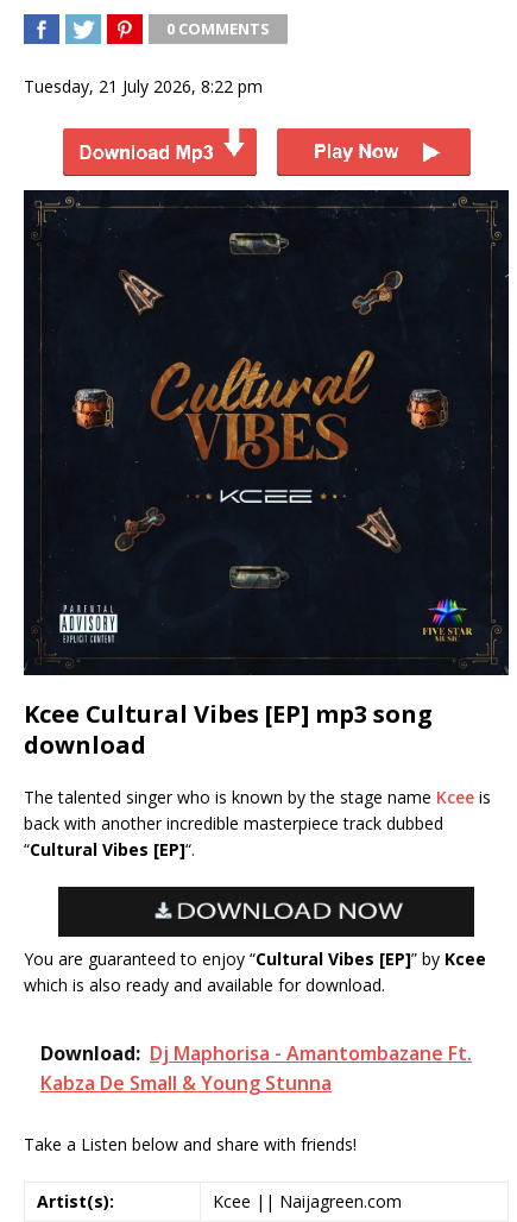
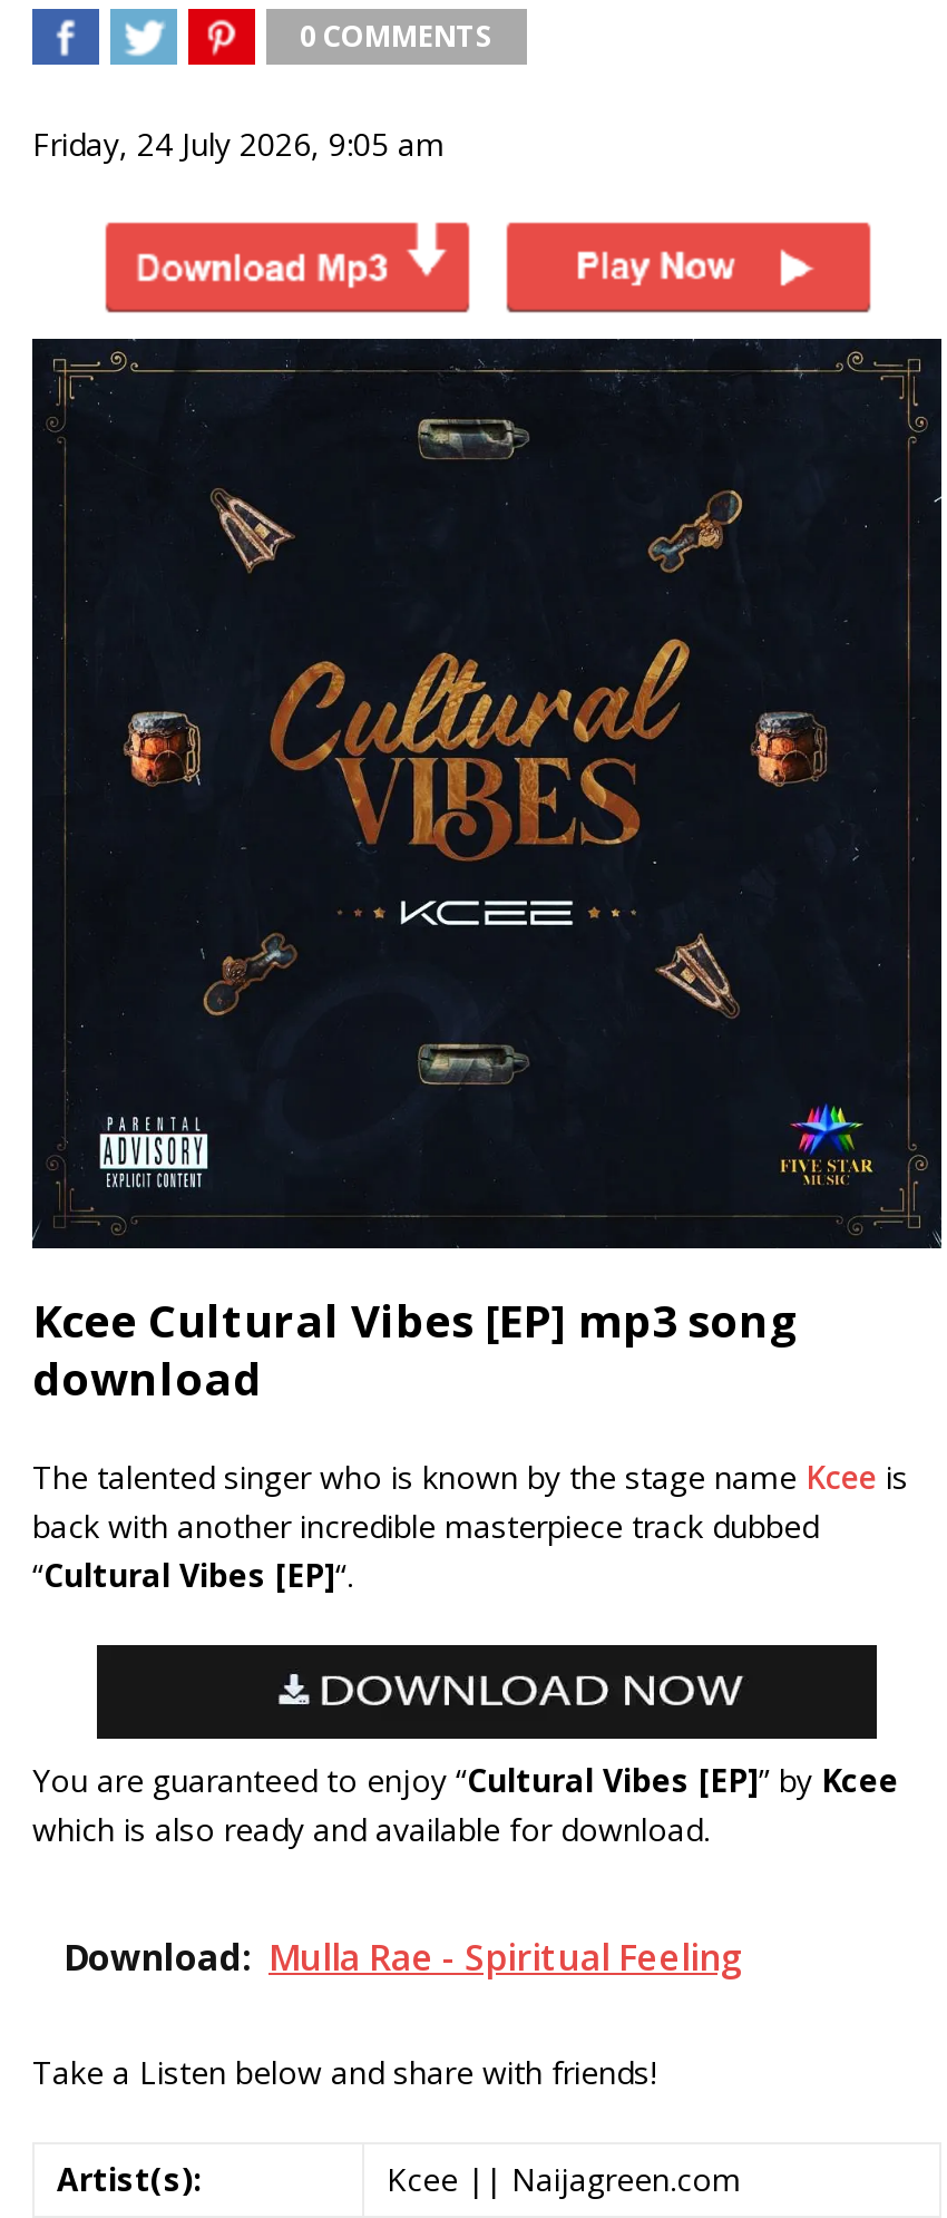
[24,75,263,97] Tuesday, 21 July 2026, 8:22 pm -> [32,123,445,165] Friday, 24 July 2026, 9:05 am
[40,1040,472,1096] Download: Dj Maphorisa - Amantombazane Ft. | Kabza De Small & Young Stunna -> [64,1933,743,1982] Download: Mulla Rae - Spiritual Feeling

